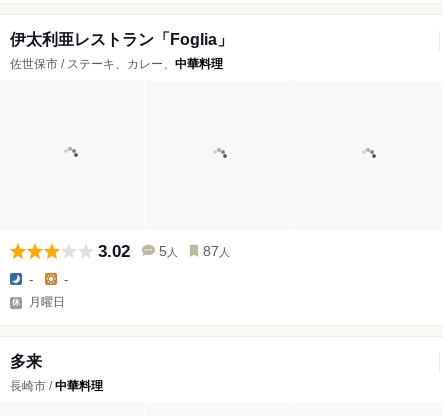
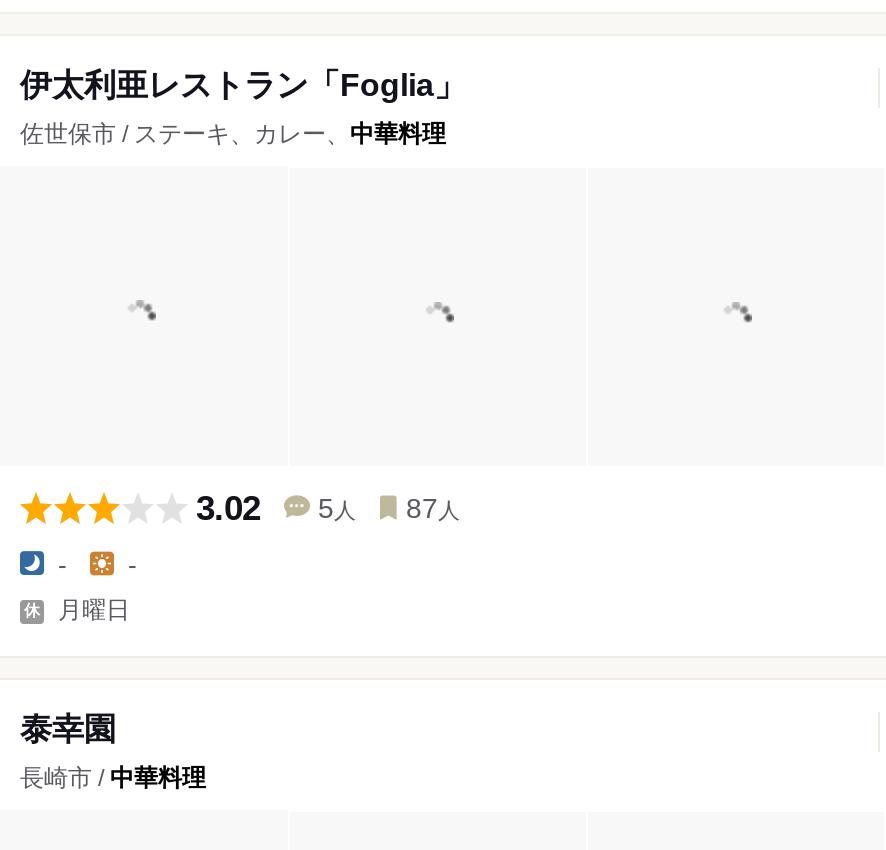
[10,353,42,370] 多来 -> [20,713,116,747] 泰幸園

